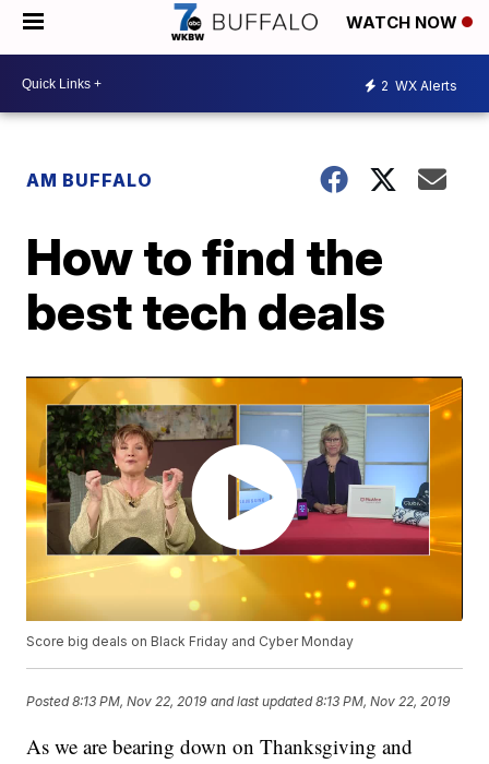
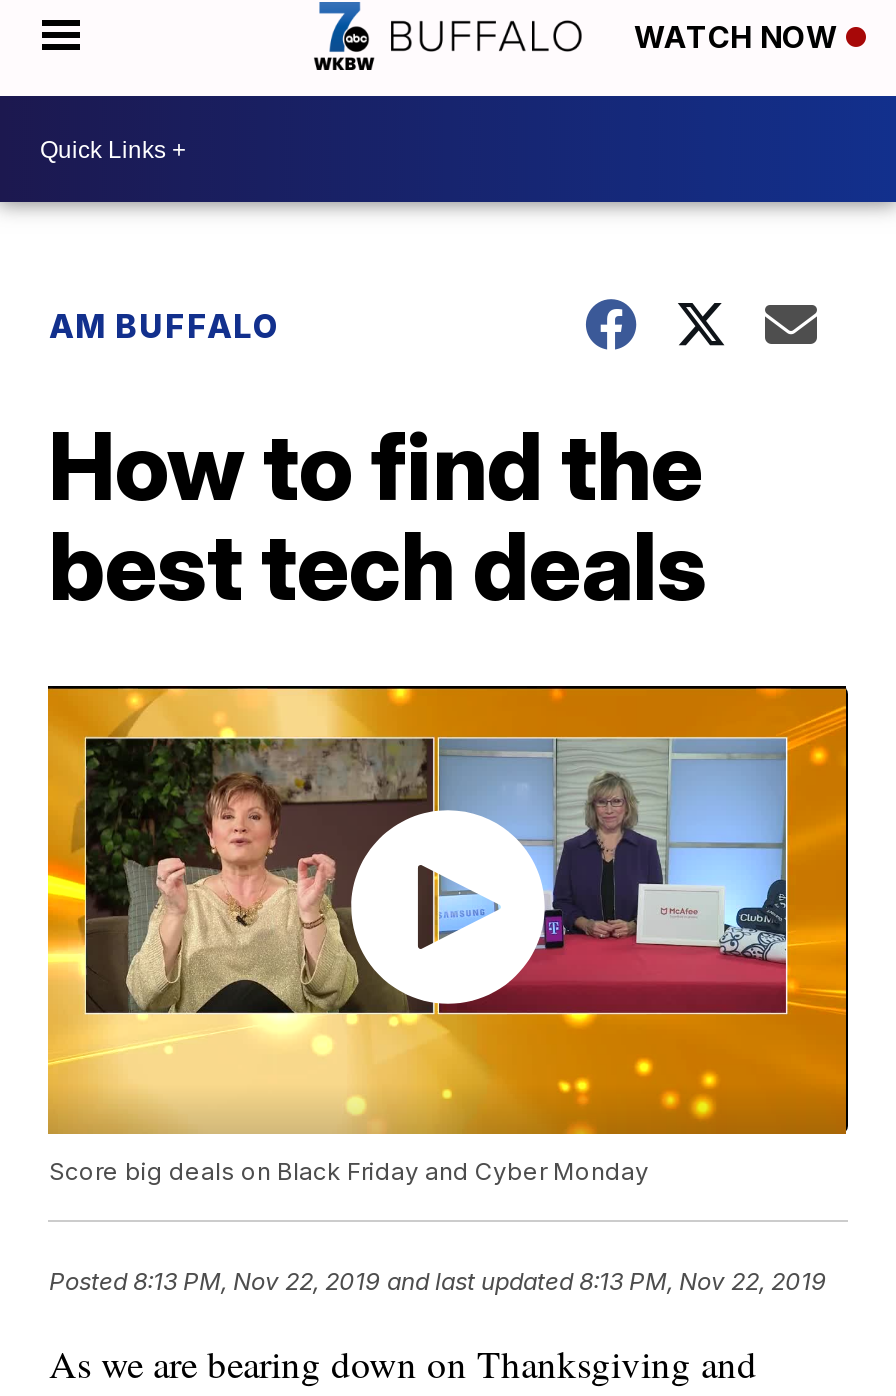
[381,77,457,93] 2 WX Alerts -> none

